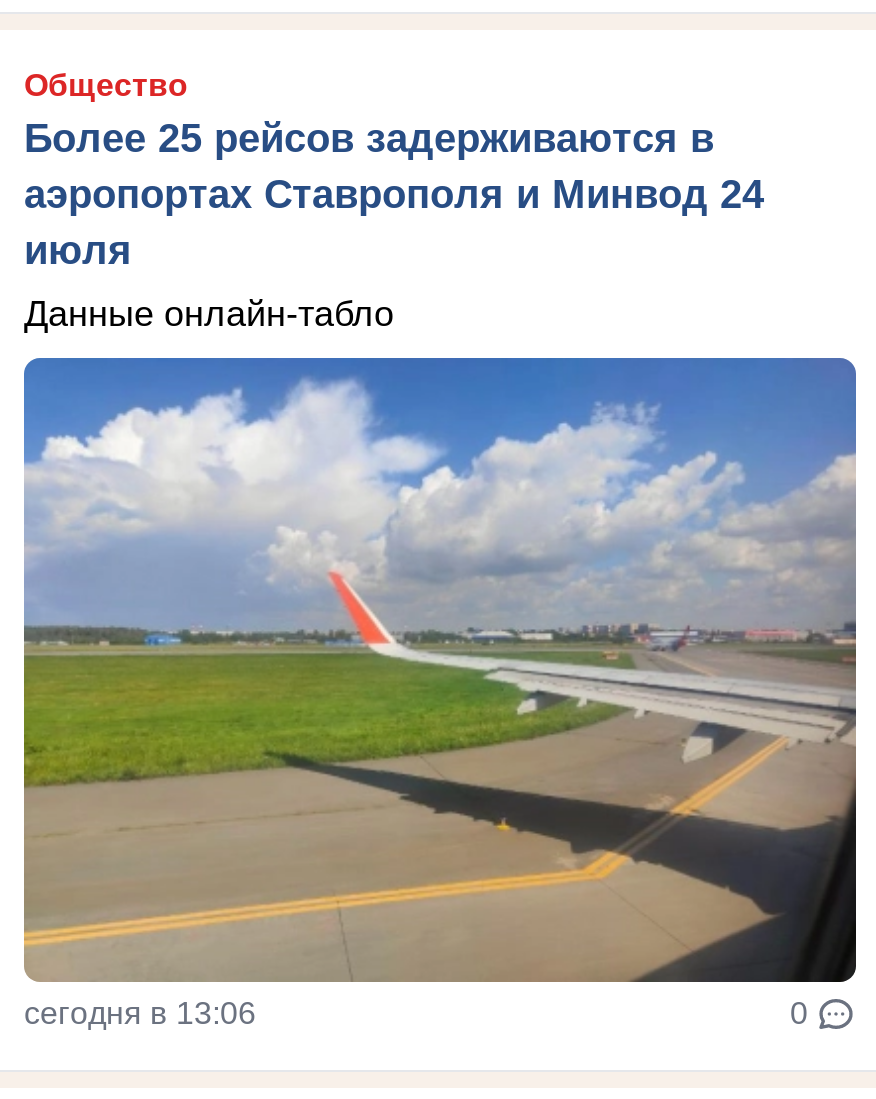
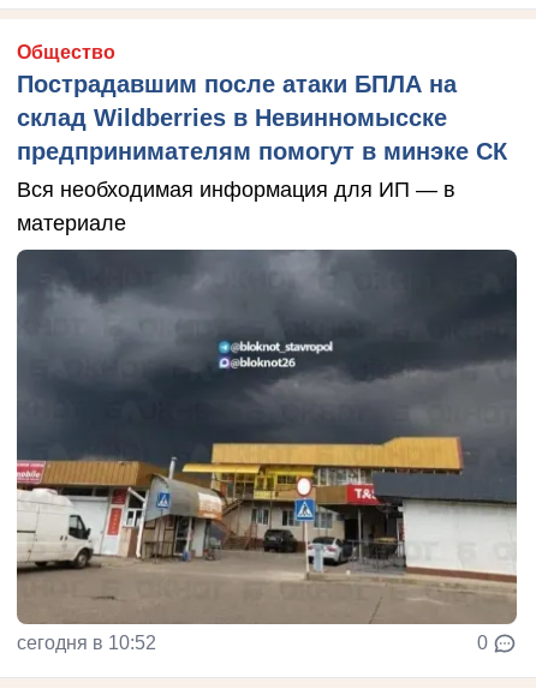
[24,116,764,272] Более 25 рейсов задерживаются в | аэропортах Ставрополя и Минвод 24 | июля -> [17,71,507,164] Пострадавшим после атаки БПЛА на | склад Wildberries в Невинномысске | предпринимателям помогут в минэке СК
[24,294,394,334] Данные онлайн-табло -> [17,178,455,235] Вся необходимая информация для ИП — в | материале
[22,356,858,1030] [image] | сегодня в 13:06 -> [16,248,518,653] [image] | сегодня в 10:52

